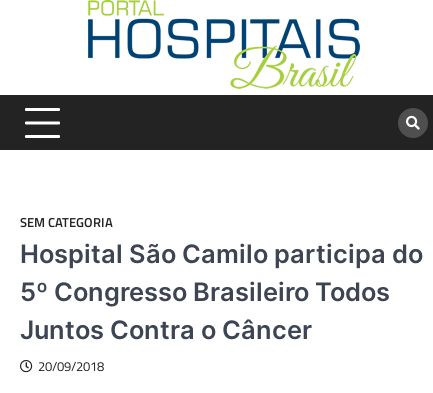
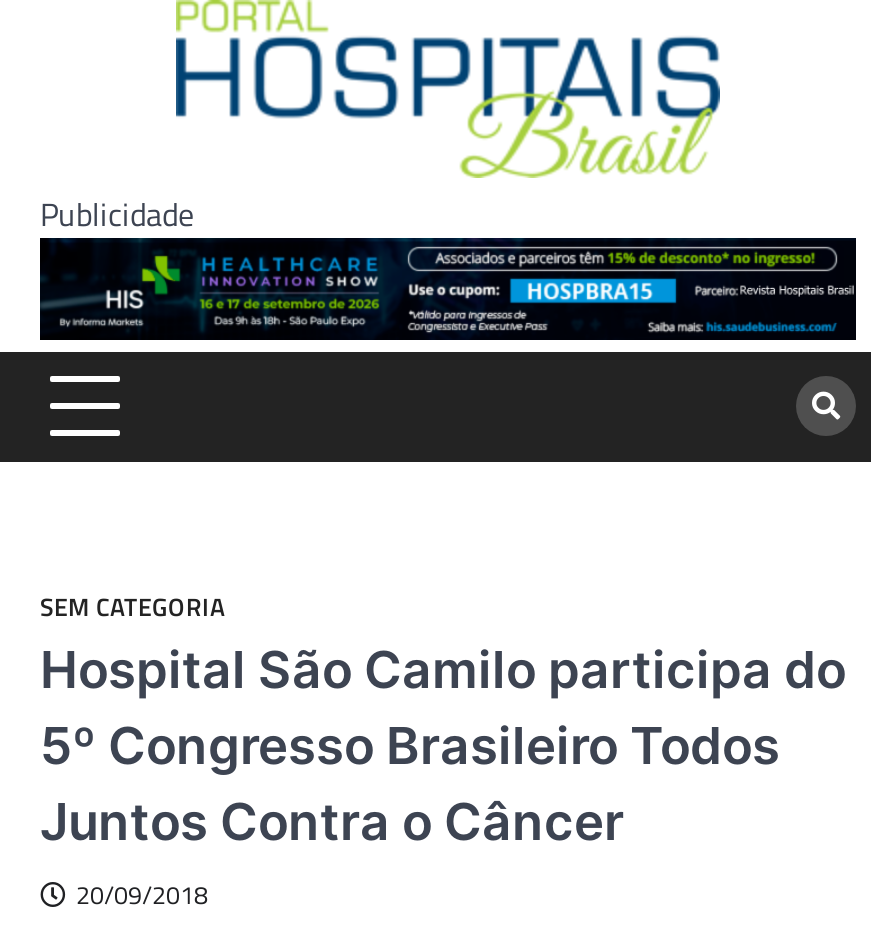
none -> [40,190,194,238] Publicidade

